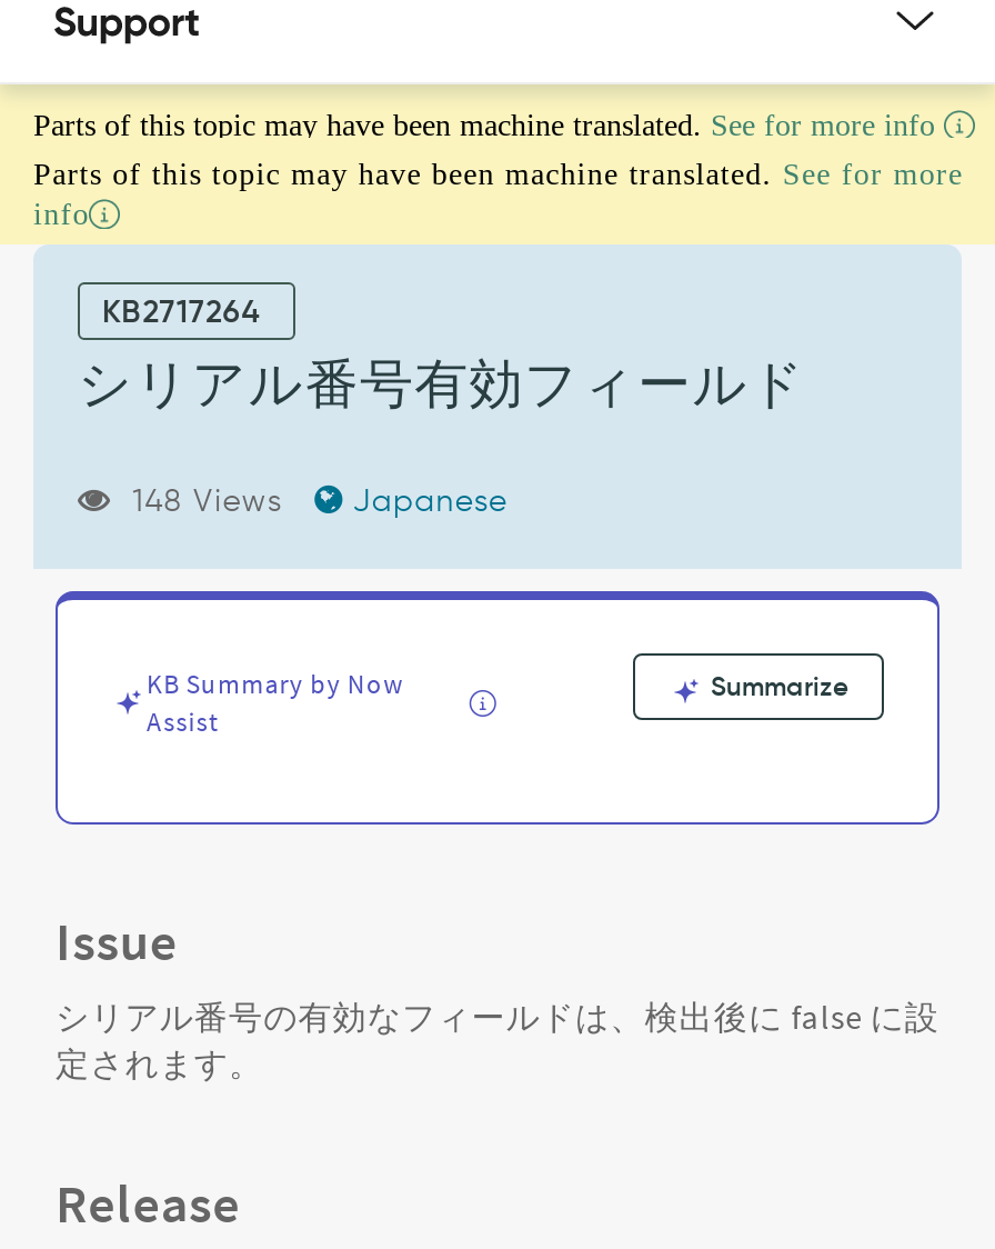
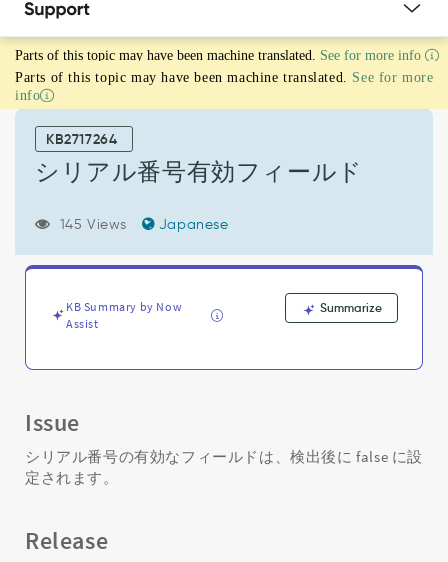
[122,482,508,520] 148 Views Japanese -> [55,216,229,233] 145 Views Japanese

